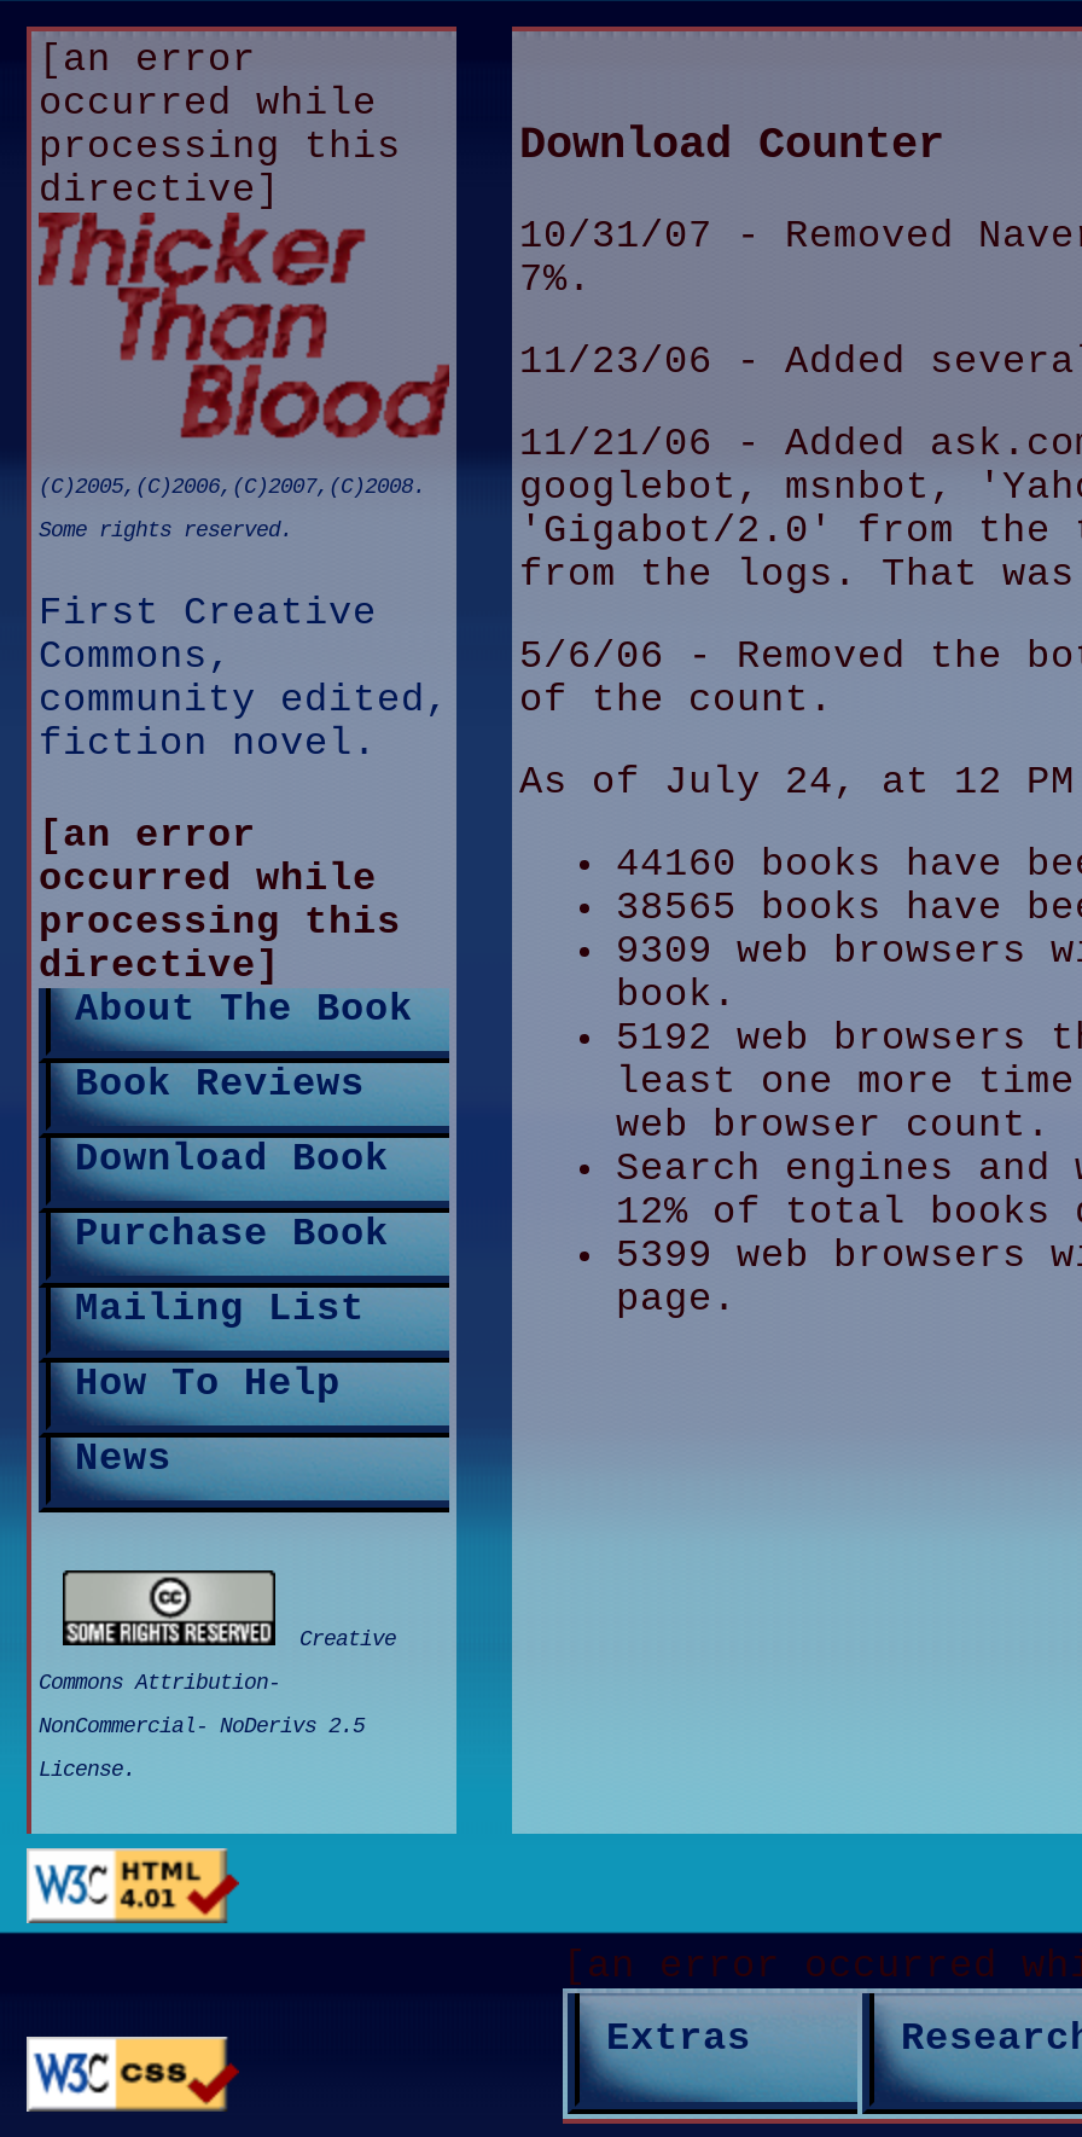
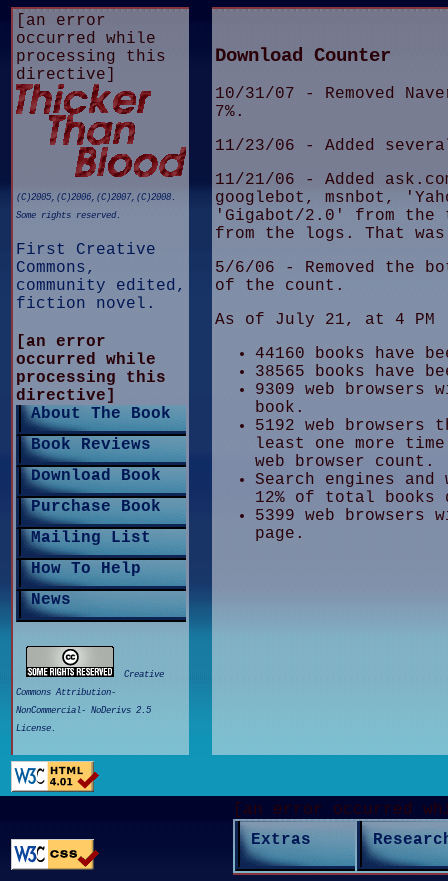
[519,762,1075,806] As of July 24, at 12 PM -> [215,311,435,329] As of July 21, at 4 PM

